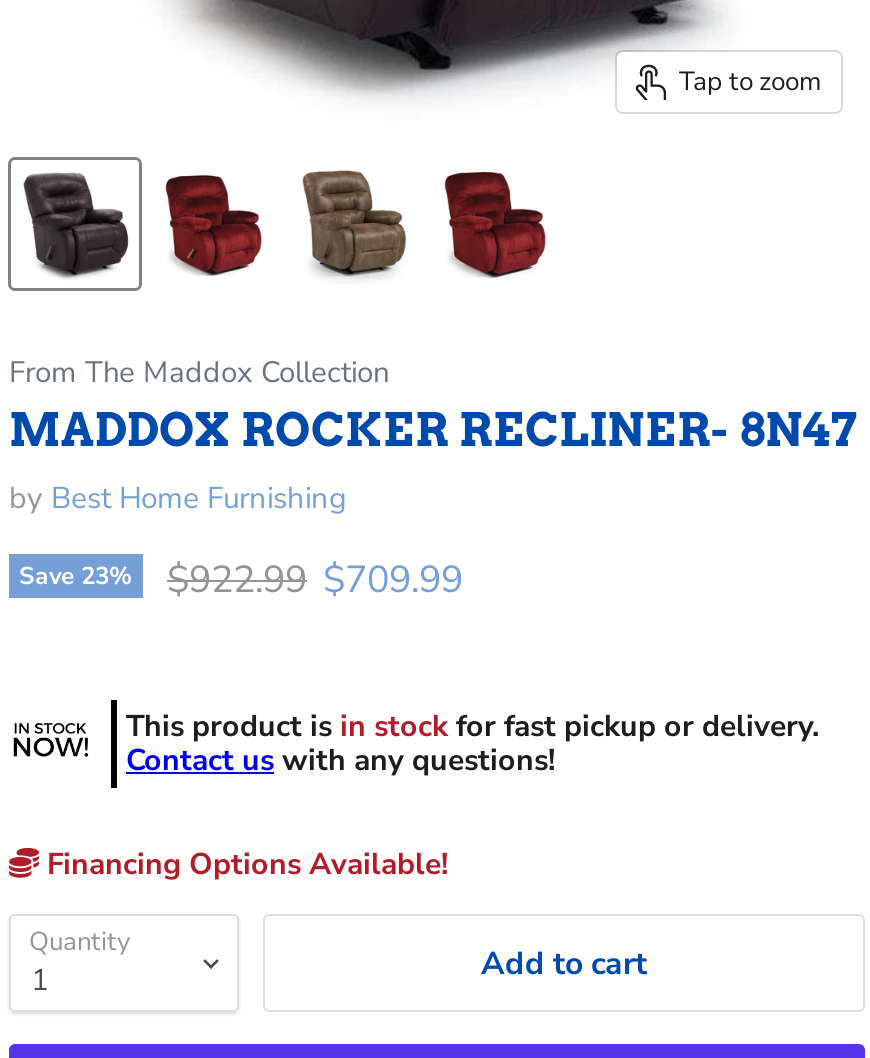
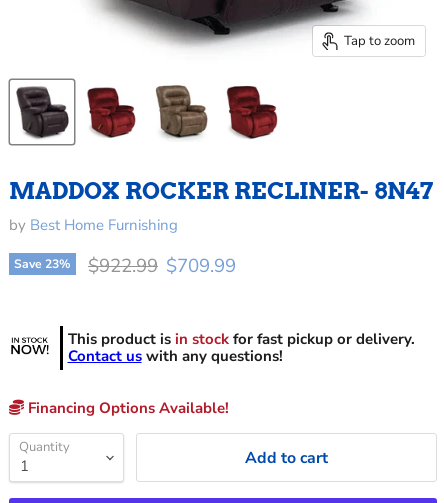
[9,352,389,392] From The Maddox Collection -> none

